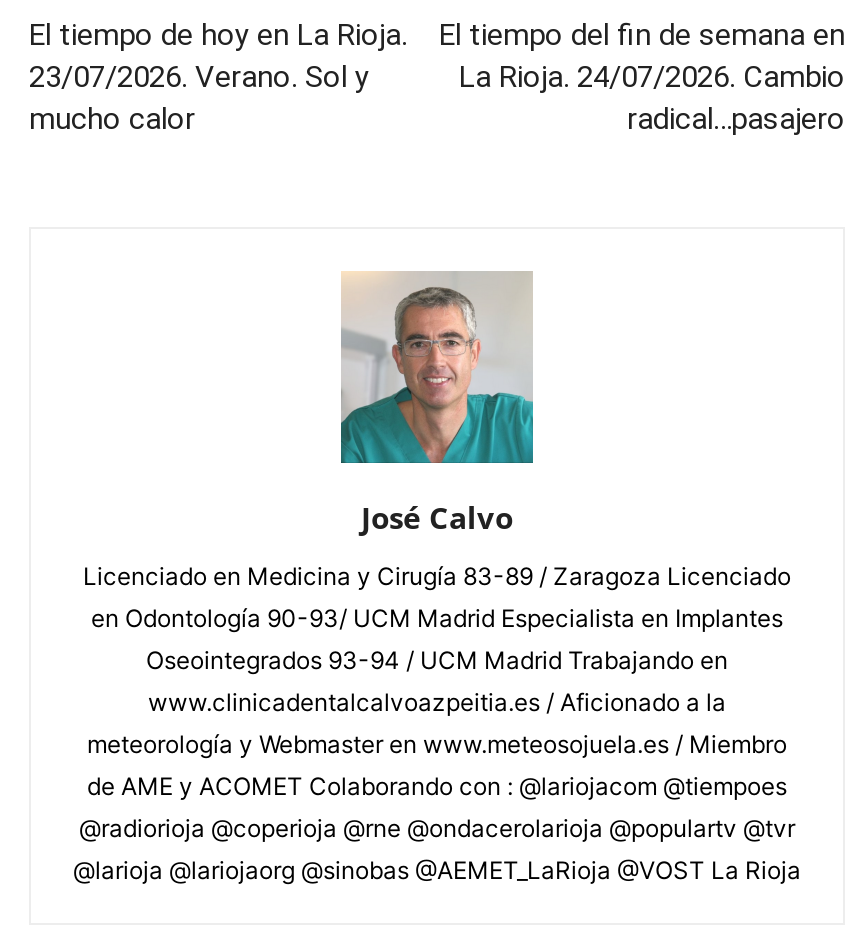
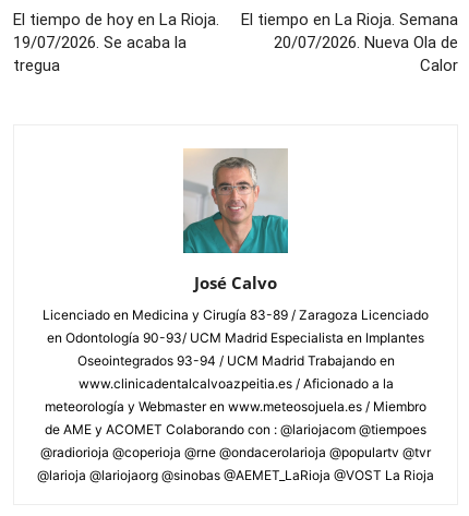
[439,16,845,136] El tiempo del fin de semana en | La Rioja. 24/07/2026. Cambio | radical…pasajero -> [241,10,458,75] El tiempo en La Rioja. Semana | 20/07/2026. Nueva Ola de | Calor
[29,58,369,136] 23/07/2026. Verano. Sol y | mucho calor -> [13,33,187,75] 19/07/2026. Se acaba la | tregua

